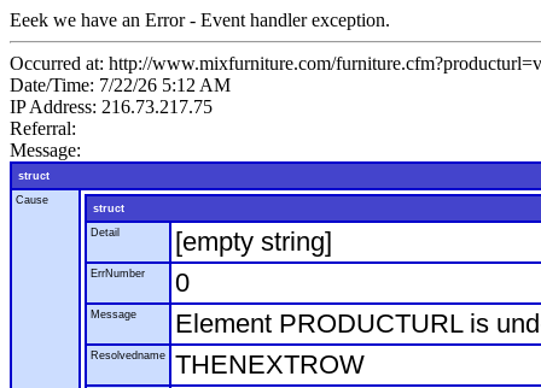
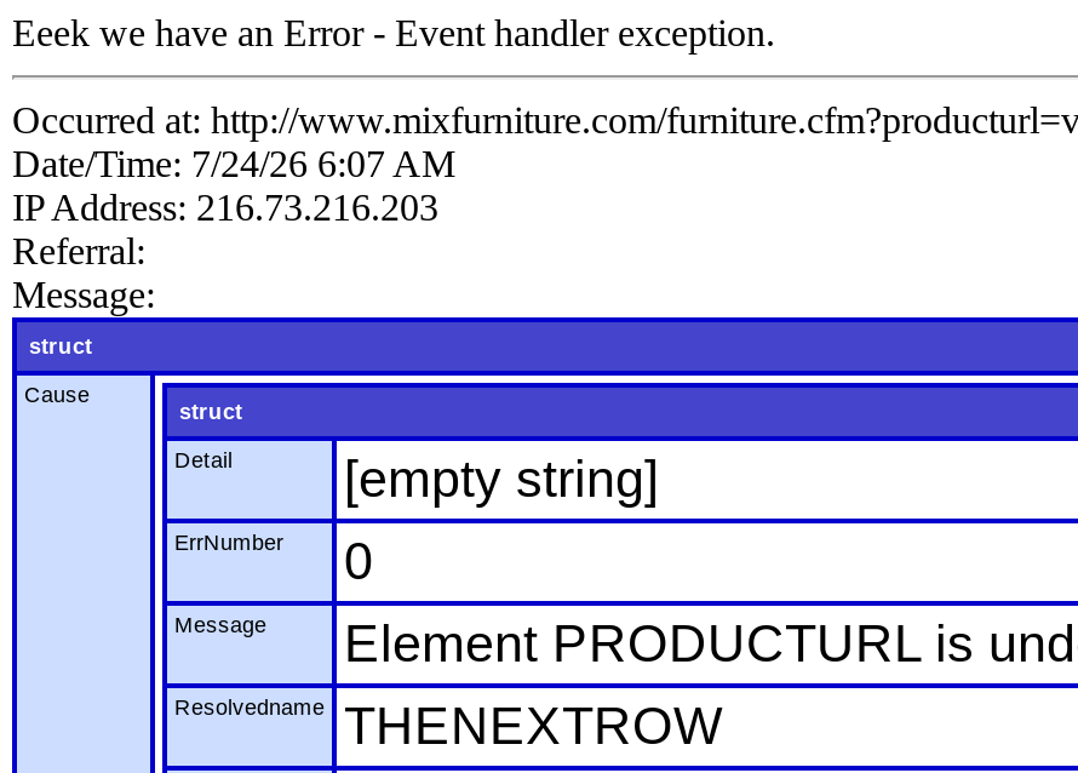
[10,75,231,95] Date/Time: 7/22/26 5:12 AM -> [12,143,455,184] Date/Time: 7/24/26 6:07 AM
[10,96,213,117] IP Address: 216.73.217.75 -> [12,187,438,228] IP Address: 216.73.216.203

